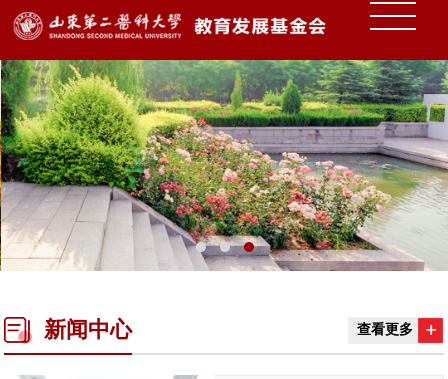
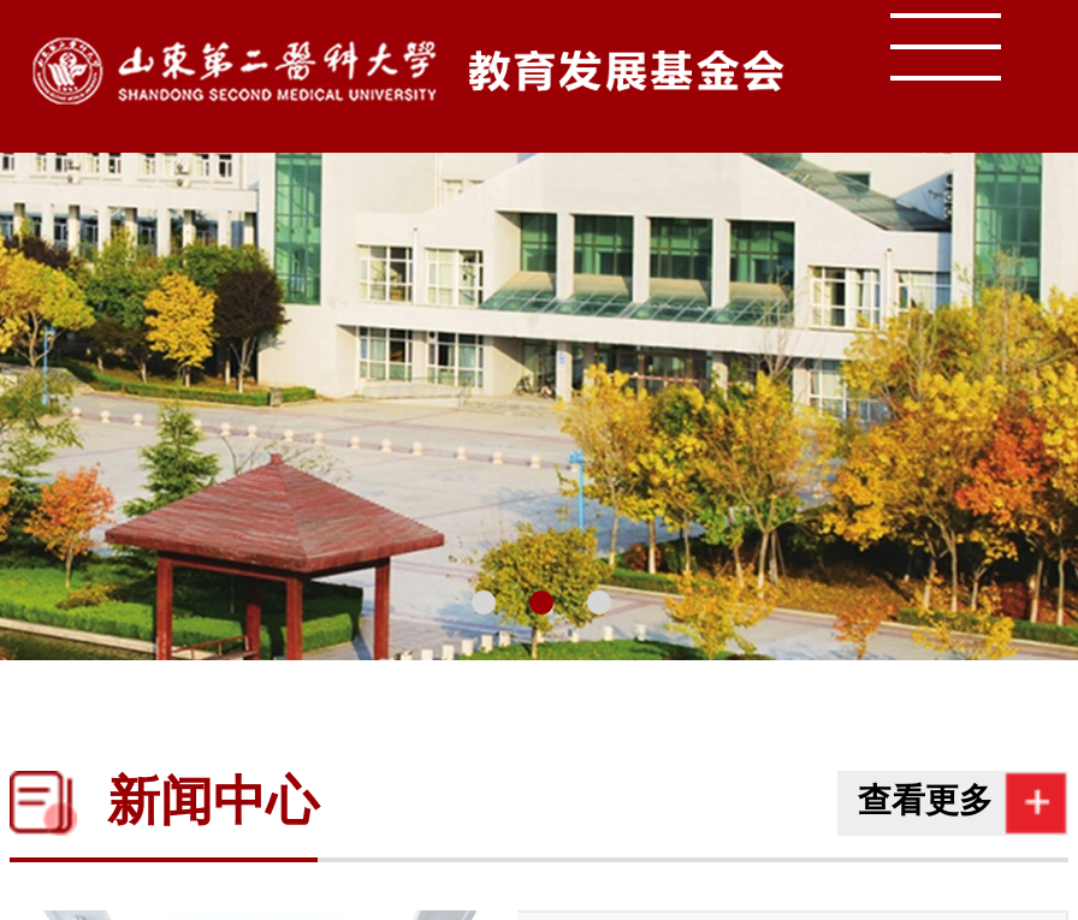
[3,59,445,271] [image] -> [7,150,1071,663] [image]

